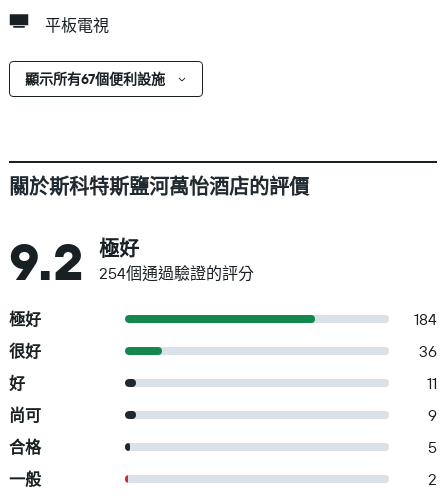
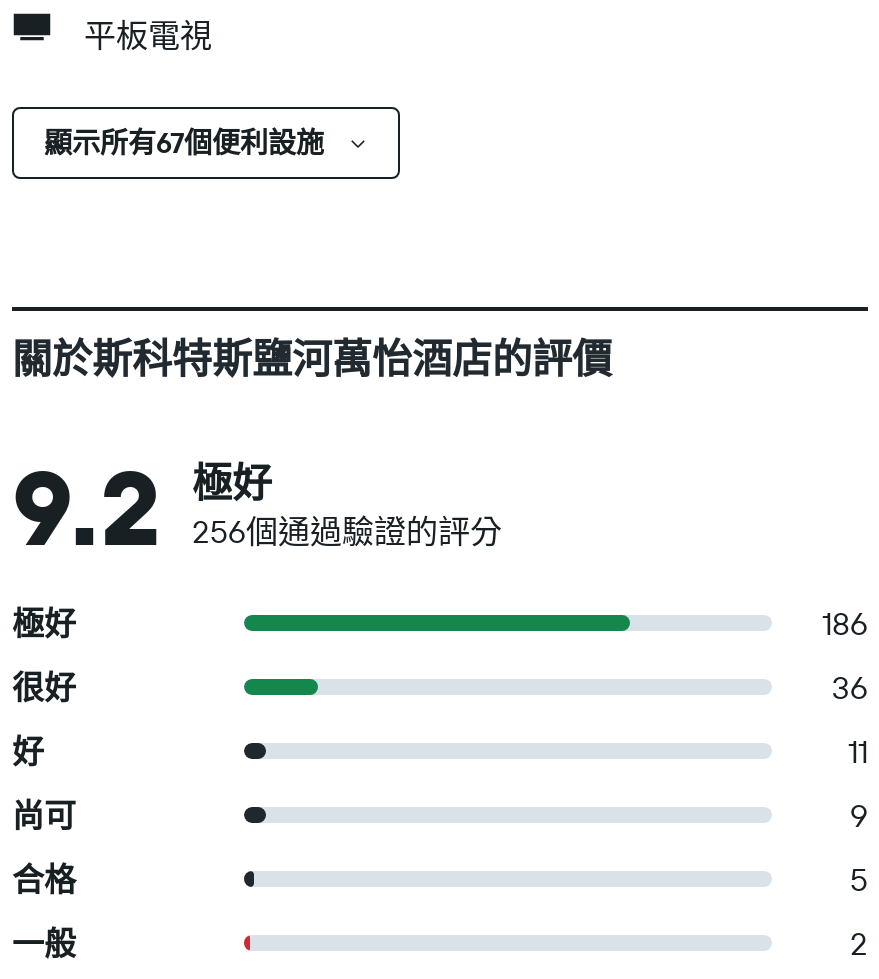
[99,263,254,283] 254個通過驗證的評分 -> [192,511,502,551] 256個通過驗證的評分
[414,309,437,329] 184 -> [822,603,868,643] 186

